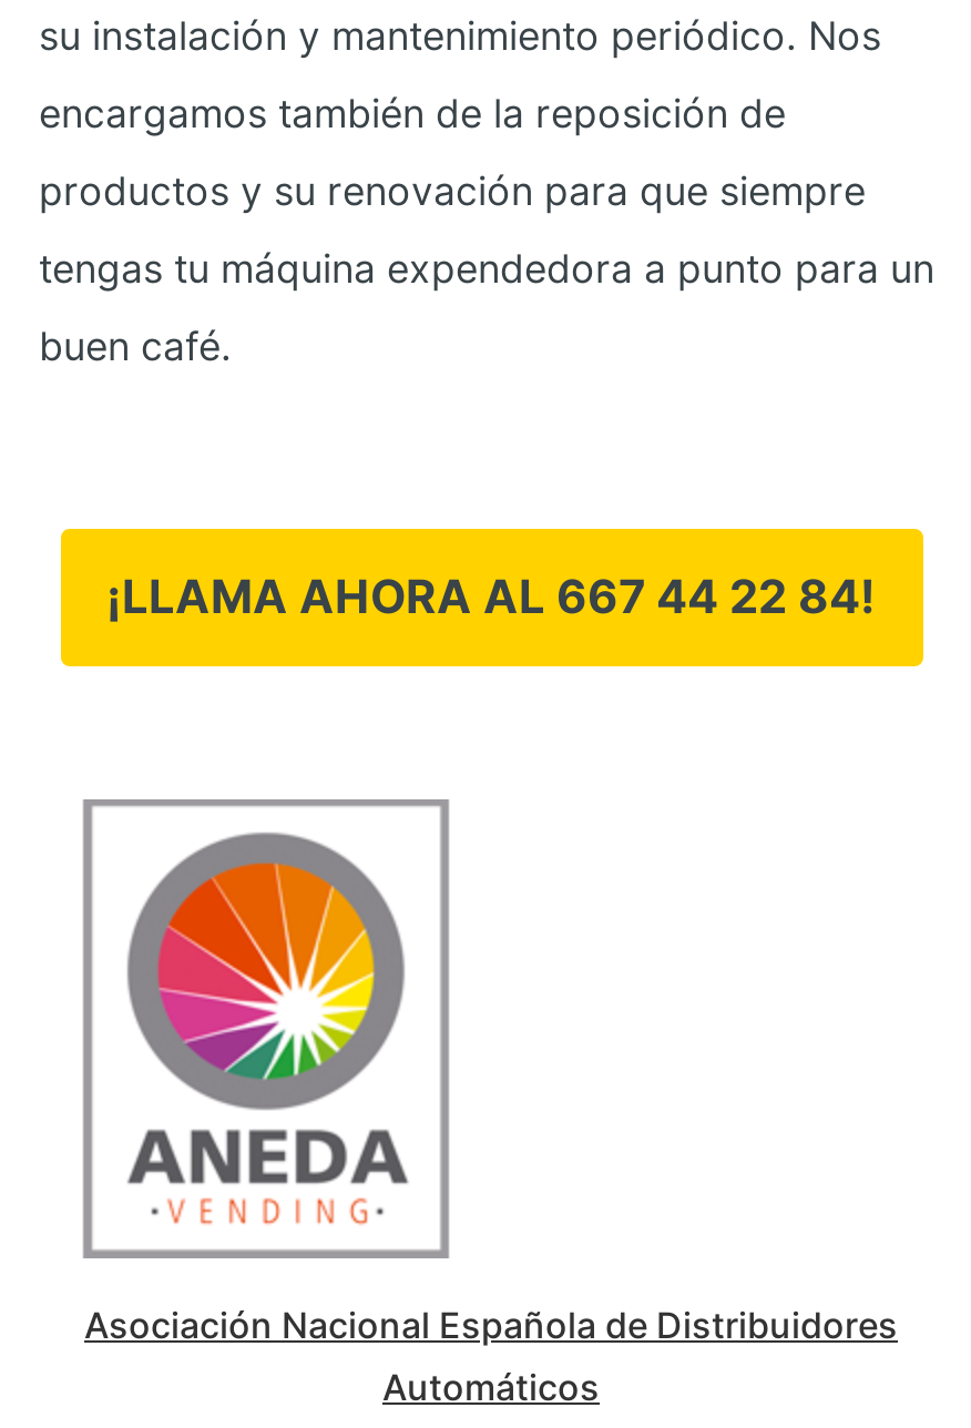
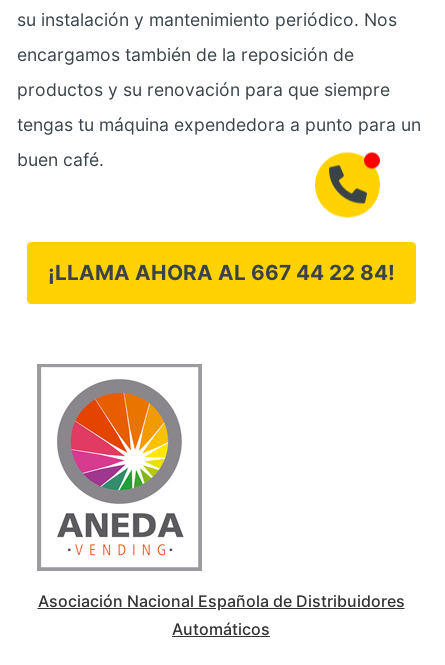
none -> [314,151,381,219] [image]

